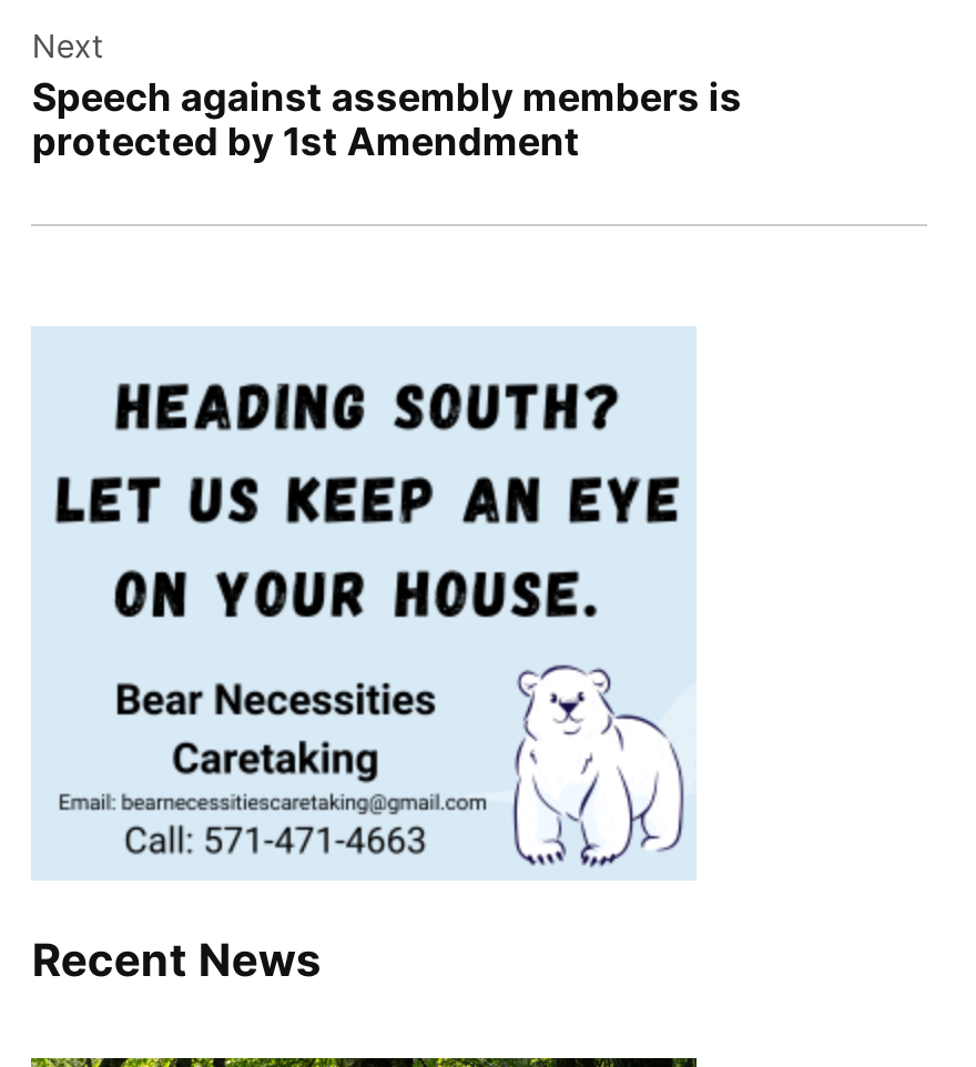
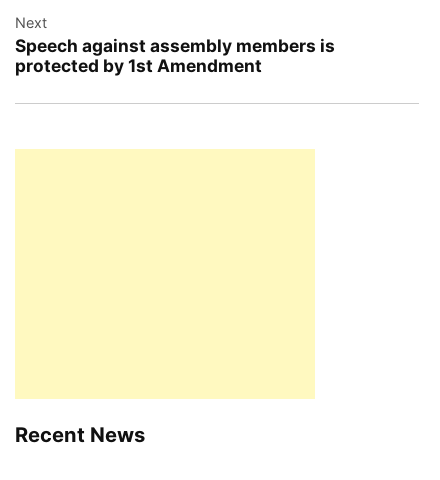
[33,328,694,878] [image] -> none

